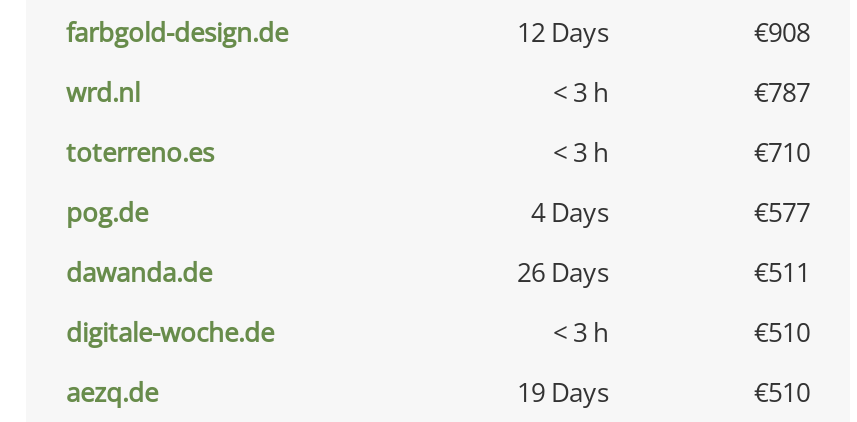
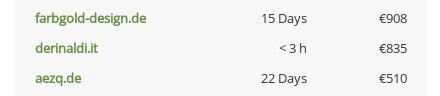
[517,14,609,50] 12 Days -> [260,9,306,27] 15 Days
[66,74,140,110] wrd.nl -> [35,39,98,57] derinaldi.it
[66,74,810,350] €787 | toterreno.es | < 3 h | €710 | pog.de | 4 Days | €577 | dawanda.de | 26 Days | €511 | digitale-woche.de | < 3 h | €510 -> [379,39,407,57] €835
[517,374,609,410] 19 Days -> [260,69,306,87] 22 Days

